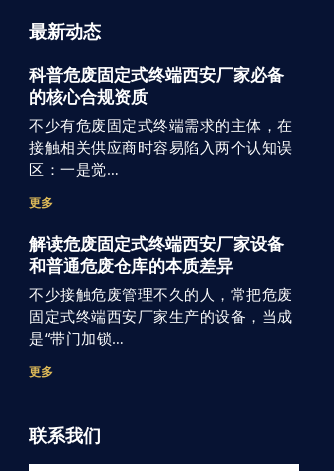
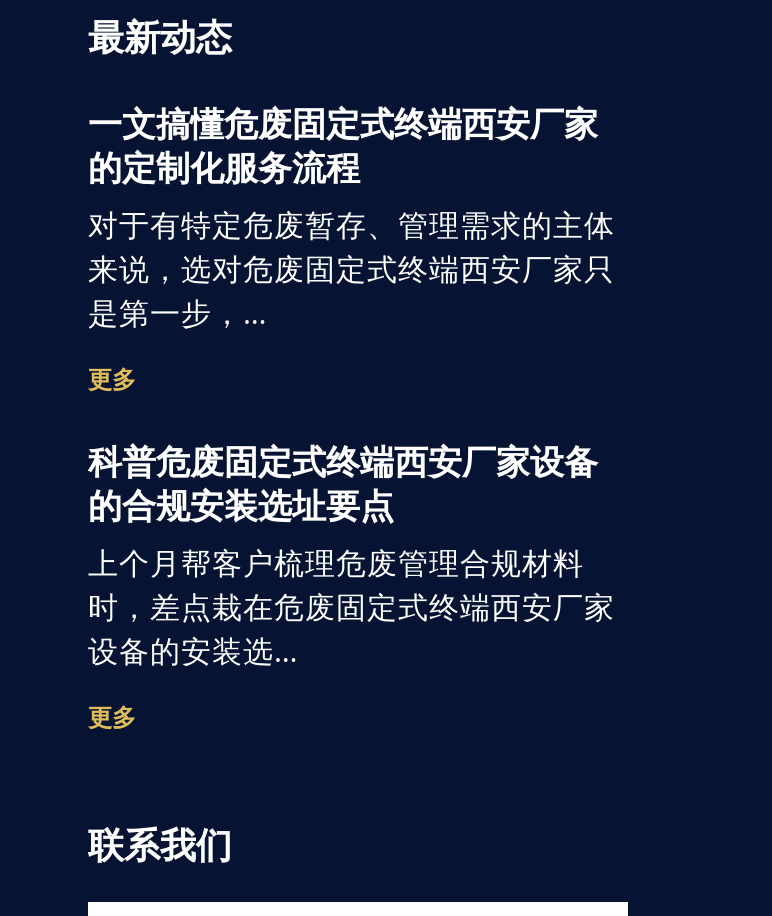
[29,66,292,179] 科普危废固定式终端西安厂家必备 | 的核心合规资质 | 不少有危废固定式终端需求的主体，在 | 接触相关供应商时容易陷入两个认知误 | 区：一是觉… -> [88,106,615,332] 一文搞懂危废固定式终端西安厂家 | 的定制化服务流程 | 对于有特定危废暂存、管理需求的主体 | 来说，选对危废固定式终端西安厂家只 | 是第一步，…
[29,235,292,348] 解读危废固定式终端西安厂家设备 | 和普通危废仓库的本质差异 | 不少接触危废管理不久的人，常把危废 | 固定式终端西安厂家生产的设备，当成 | 是“带门加锁… -> [88,444,615,670] 科普危废固定式终端西安厂家设备 | 的合规安装选址要点 | 上个月帮客户梳理危废管理合规材料 | 时，差点栽在危废固定式终端西安厂家 | 设备的安装选…

